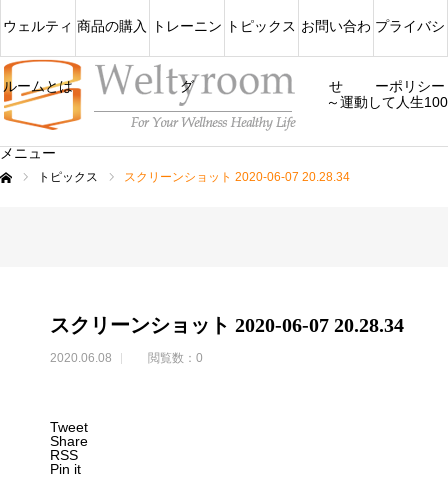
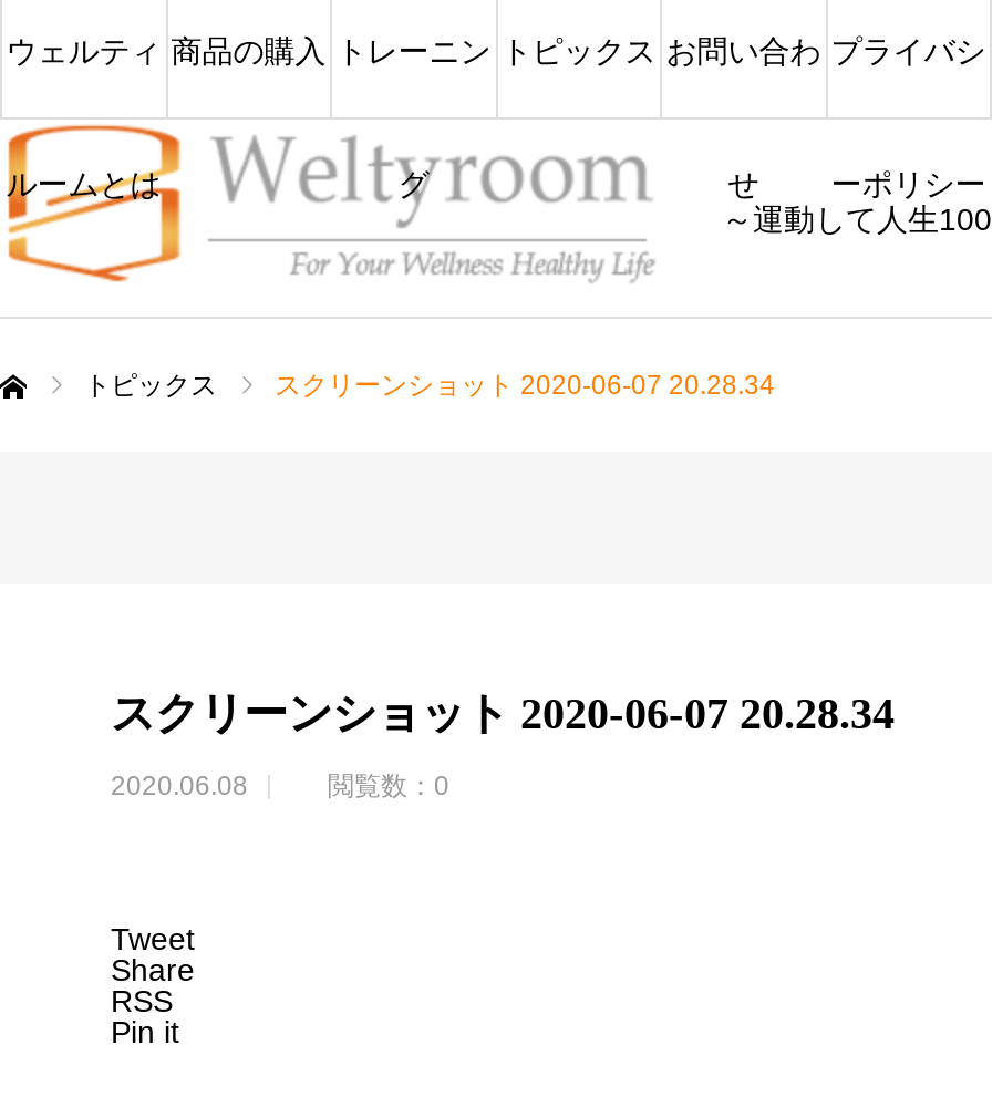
[0,145,56,161] メニュー -> none

